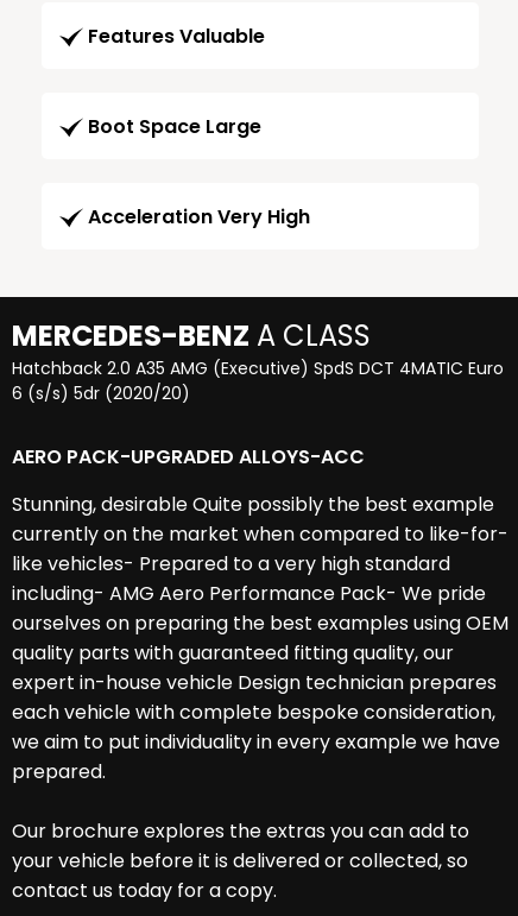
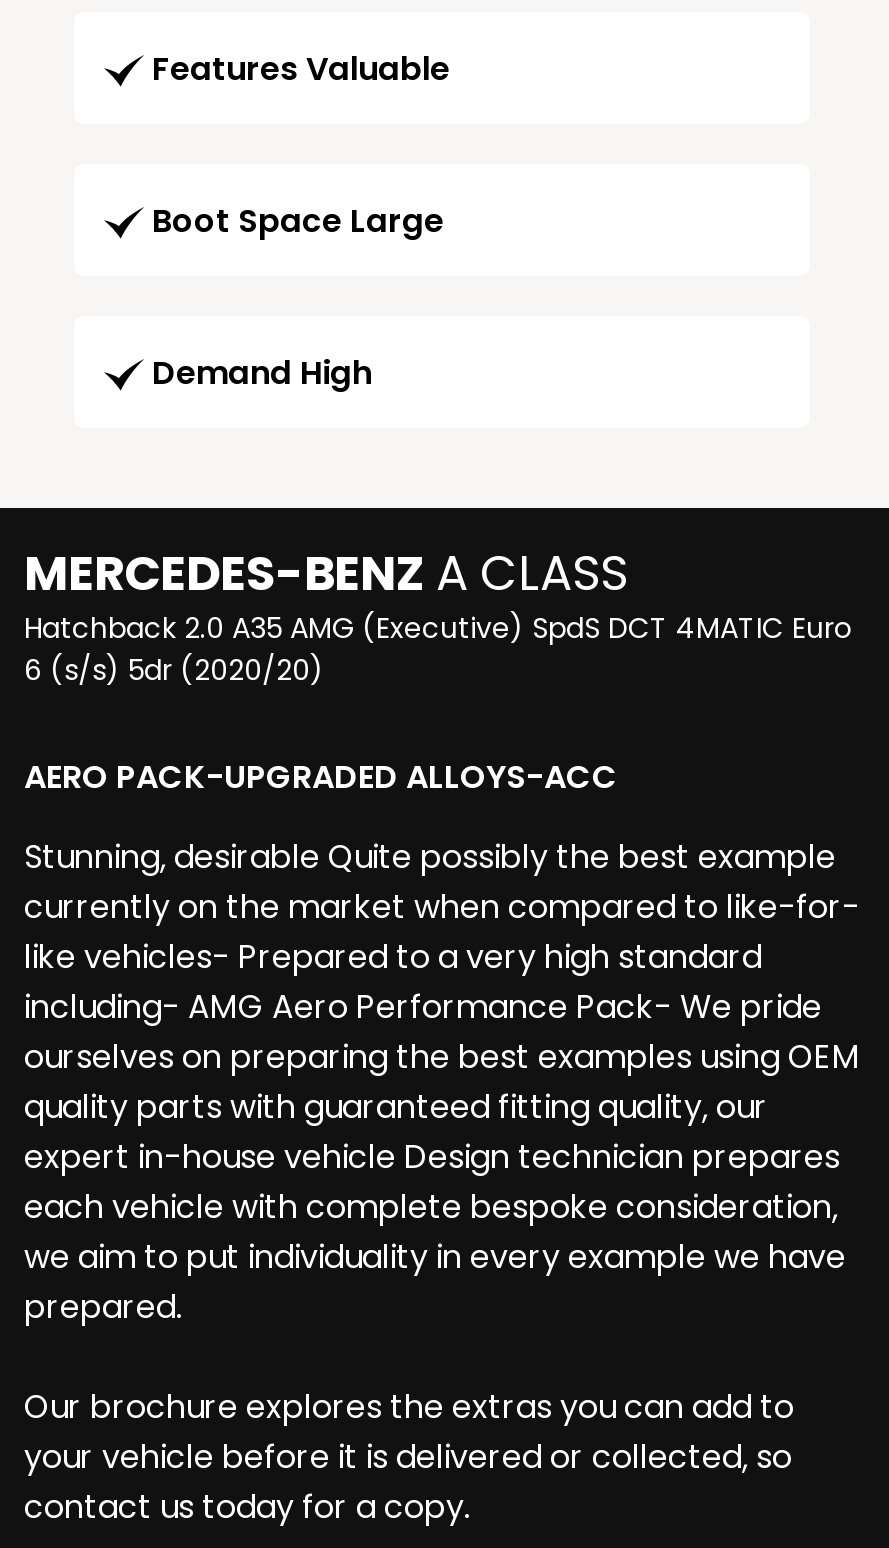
[88,203,310,231] Acceleration Very High -> [152,350,372,396] Demand High

